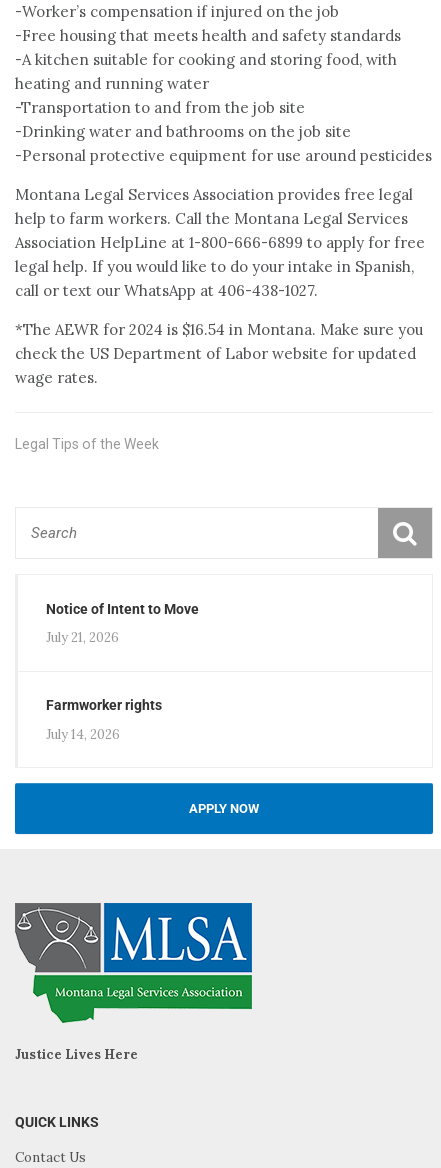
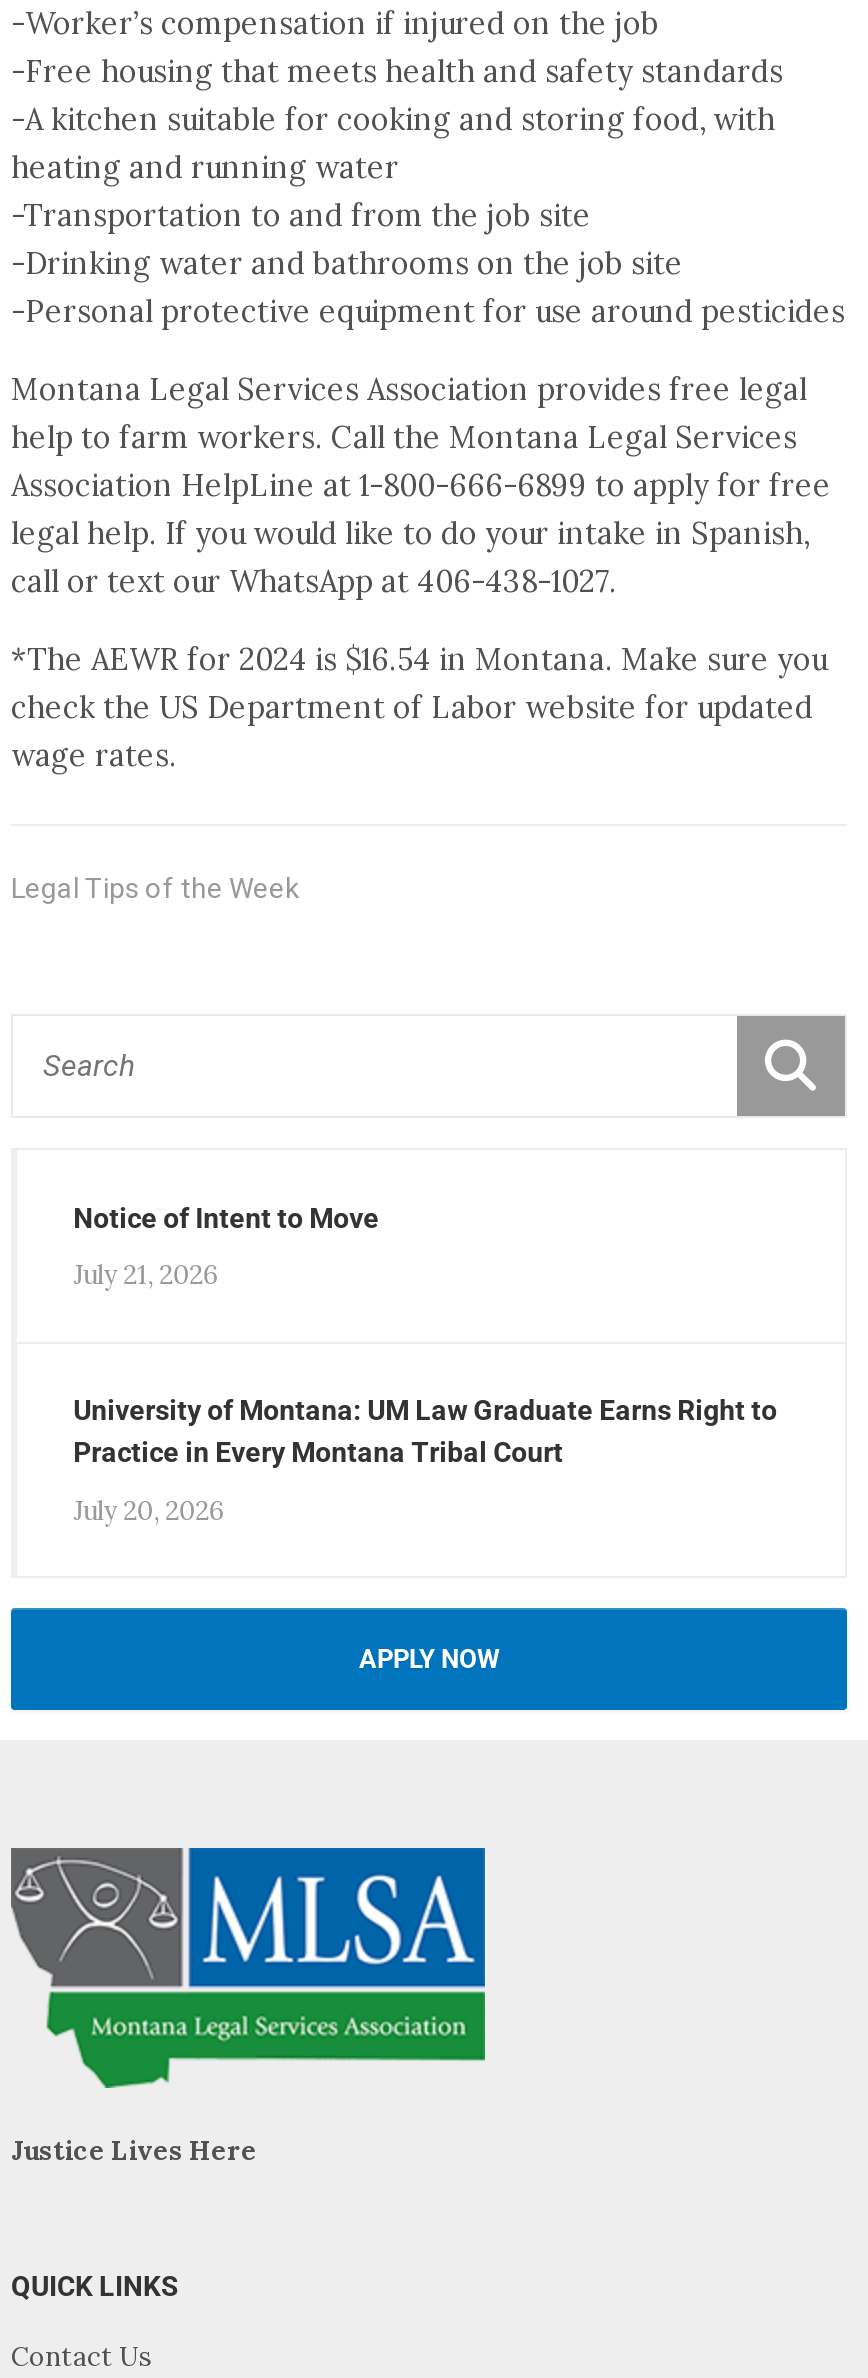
[46,697,162,713] Farmworker rights -> [73,1394,777,1468] University of Montana: UM Law Graduate Earns Right to | Practice in Every Montana Tribal Court
[46,726,120,743] July 14, 2026 -> [73,1494,225,1528] July 20, 2026

